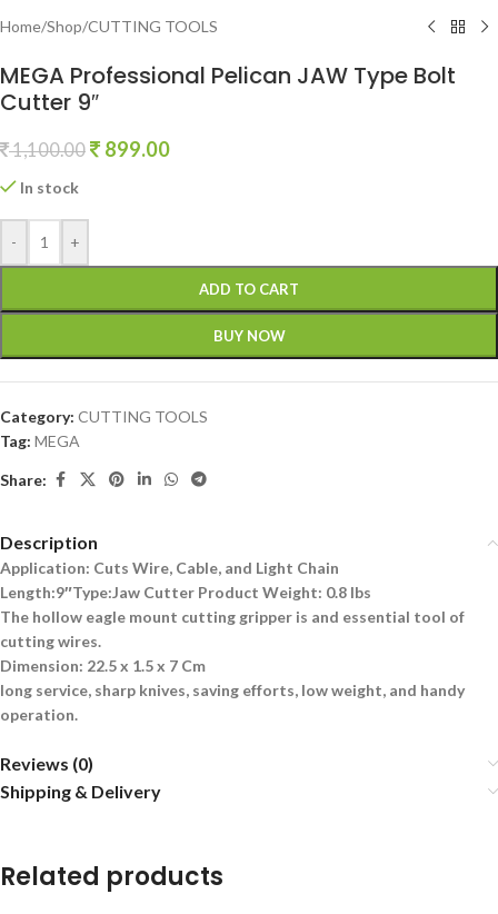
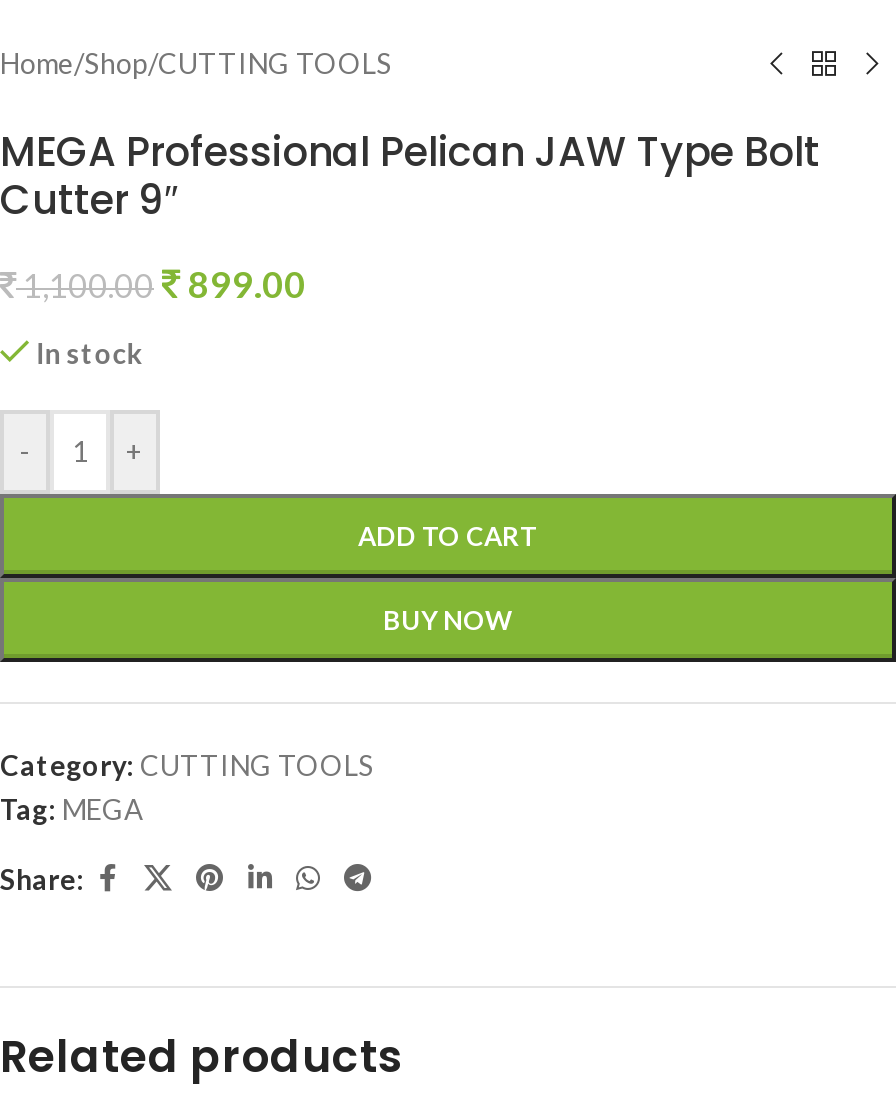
[0,532,465,802] Description | Application: Cuts Wire, Cable, and Light Chain | Length:9″Type:Jaw Cutter Product Weight: 0.8 lbs | The hollow eagle mount cutting gripper is and essential tool of | cutting wires. | Dimension: 22.5 x 1.5 x 7 Cm | long service, sharp knives, saving efforts, low weight, and handy | operation. | Reviews (0) | Shipping & Delivery -> none

